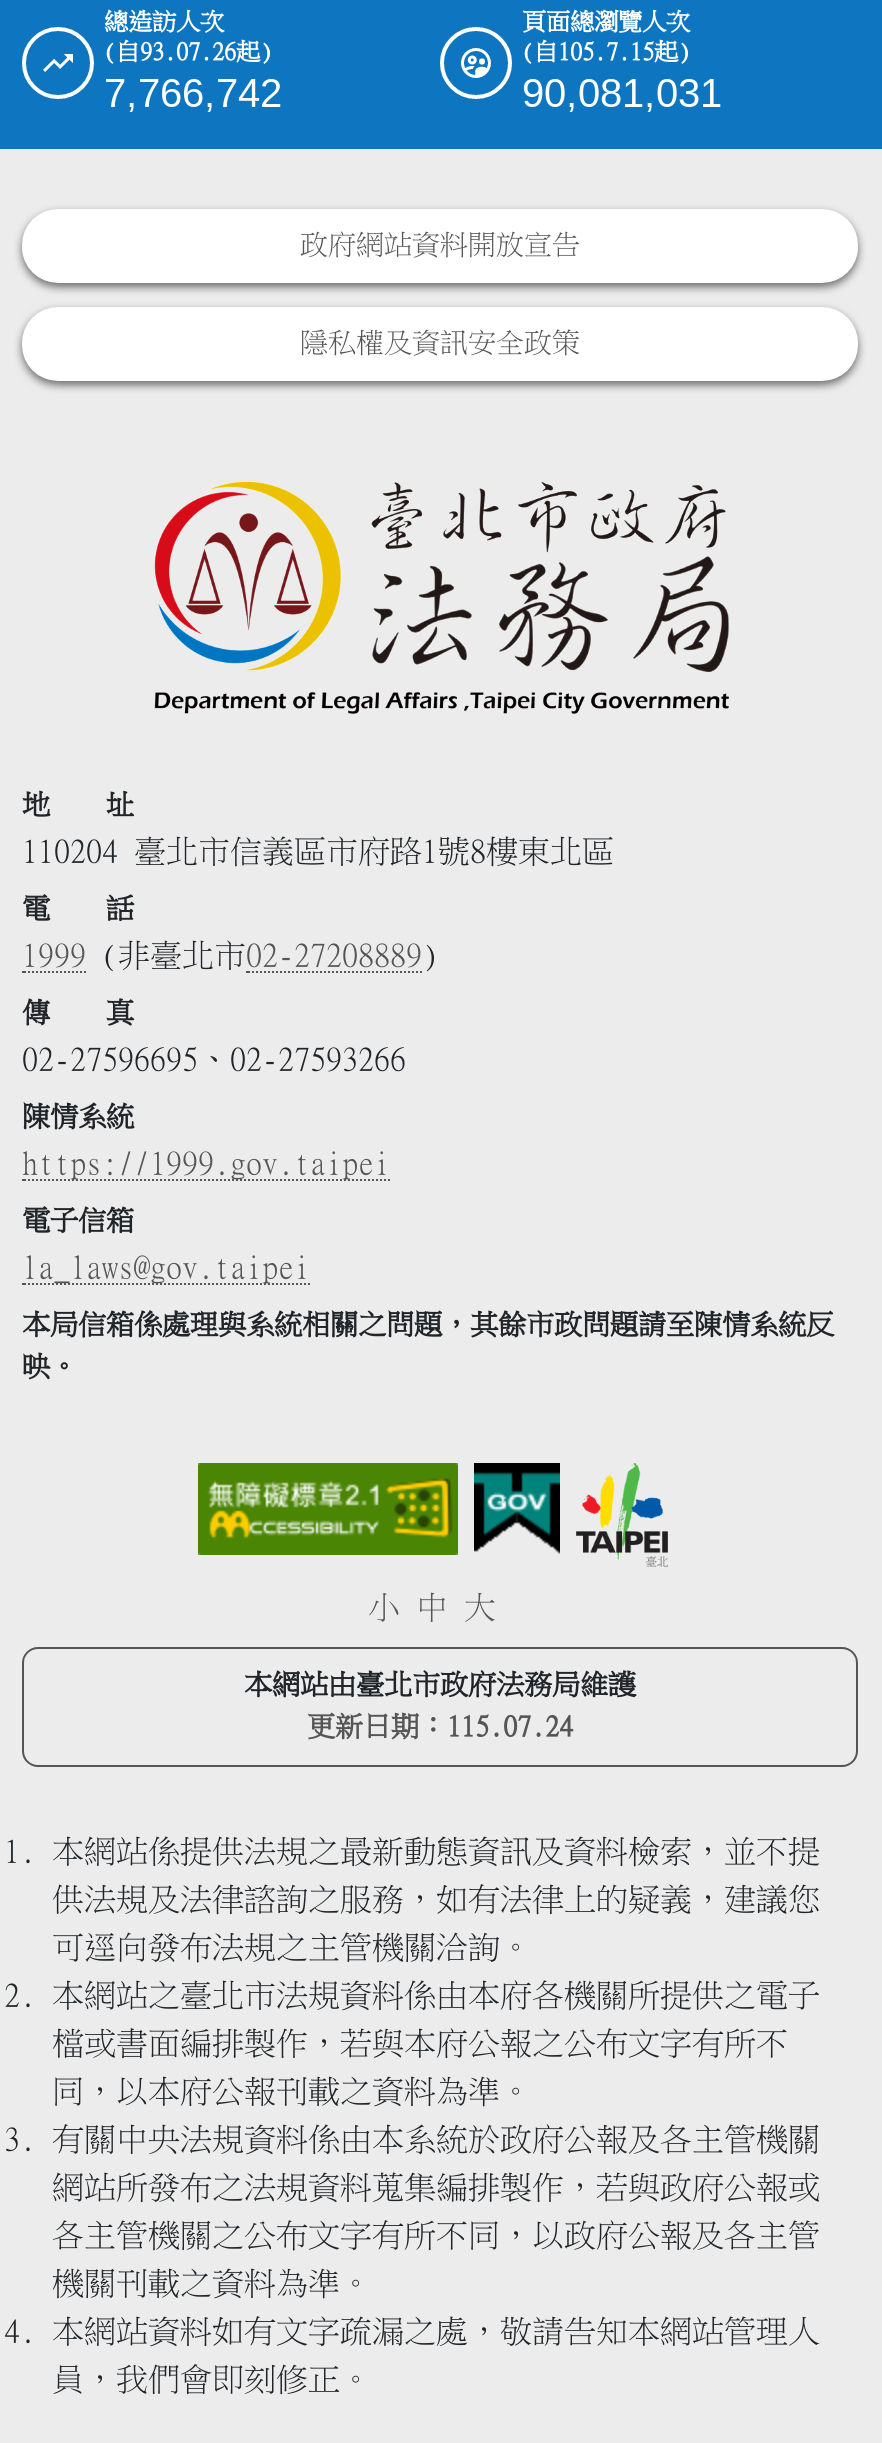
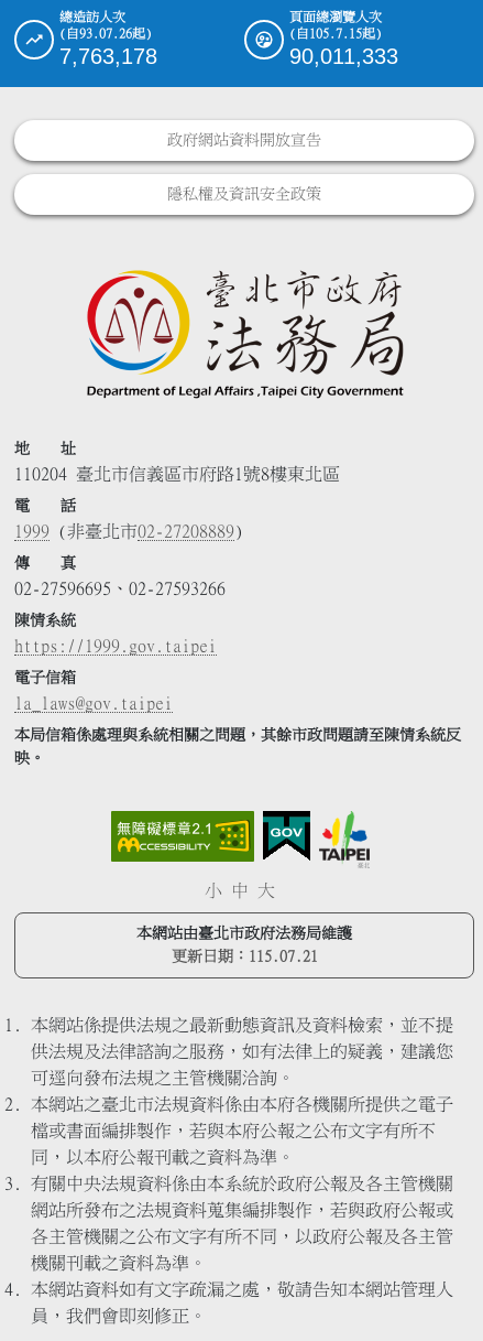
[104,72,282,116] 7,766,742 -> [59,44,157,69] 7,763,178
[522,72,722,116] 90,081,031 -> [289,44,398,69] 90,011,333
[307,1714,573,1742] 更新日期：115.07.24 -> [171,949,317,965] 更新日期：115.07.21

